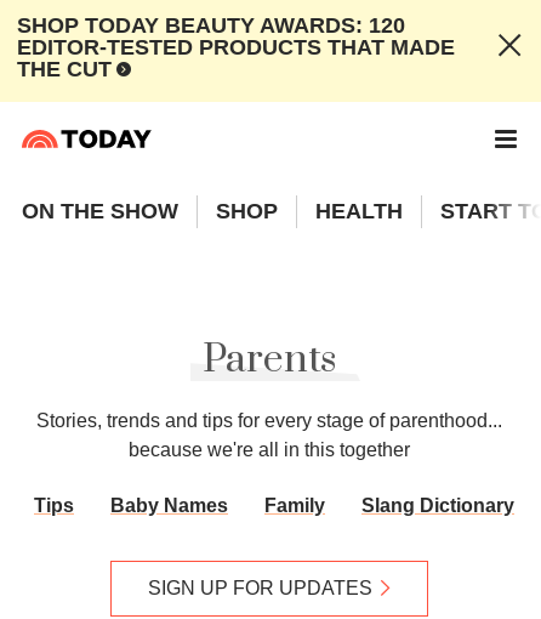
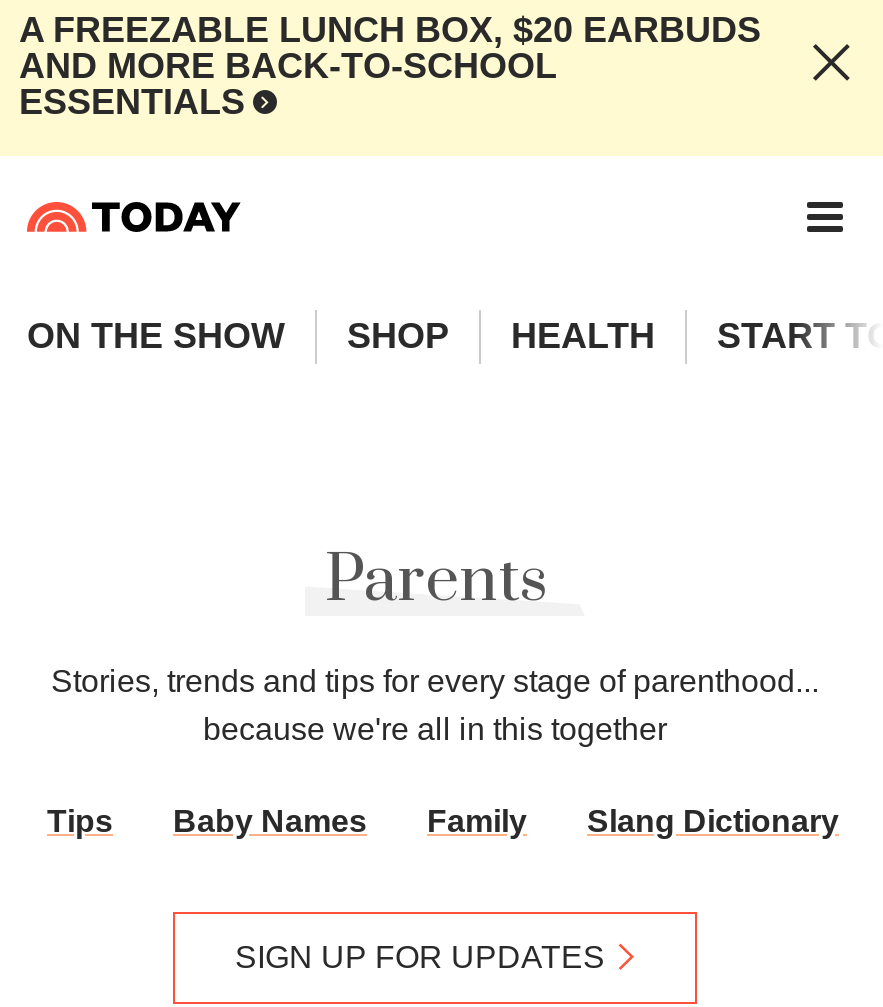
[17,13,455,81] SHOP TODAY BEAUTY AWARDS: 120 | EDITOR-TESTED PRODUCTS THAT MADE | THE CUT -> [19,10,761,122] A FREEZABLE LUNCH BOX, $20 EARBUDS | AND MORE BACK-TO-SCHOOL | ESSENTIALS

